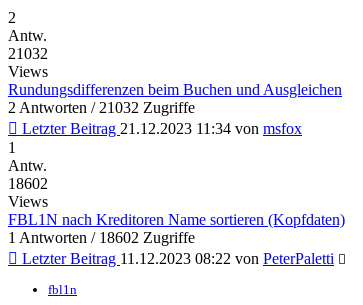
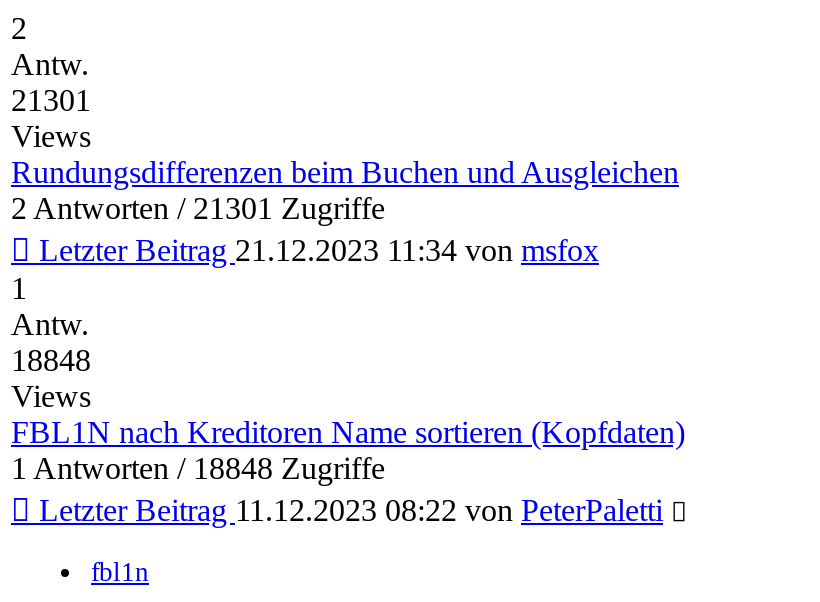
[8,45,48,62] 21032 -> [11,83,91,117] 21301
[8,99,195,116] 2 Antworten / 21032 Zugriffe -> [11,191,385,225] 2 Antworten / 21301 Zugriffe
[8,175,48,192] 18602 -> [11,343,91,377] 18848
[8,229,195,246] 1 Antworten / 18602 Zugriffe -> [11,451,385,485] 1 Antworten / 18848 Zugriffe

